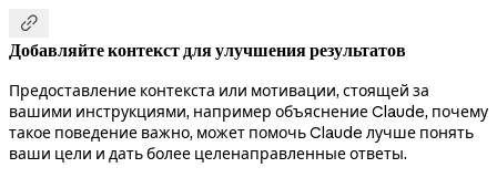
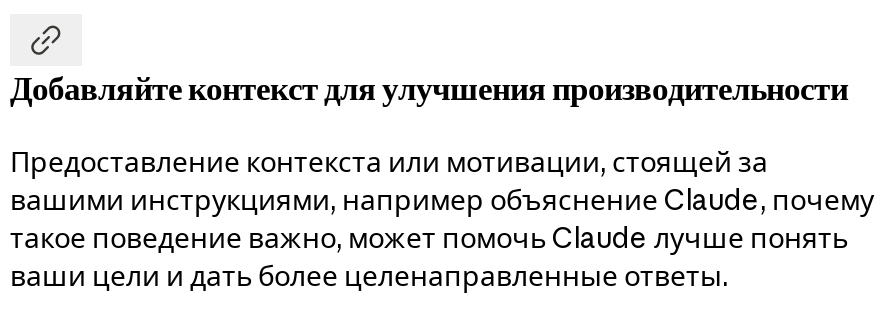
[9,38,406,60] Добавляйте контекст для улучшения результатов -> [10,67,848,107] Добавляйте контекст для улучшения производительности

